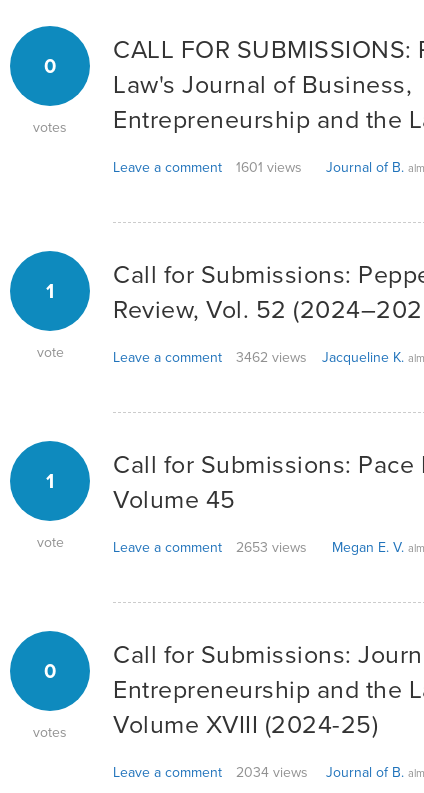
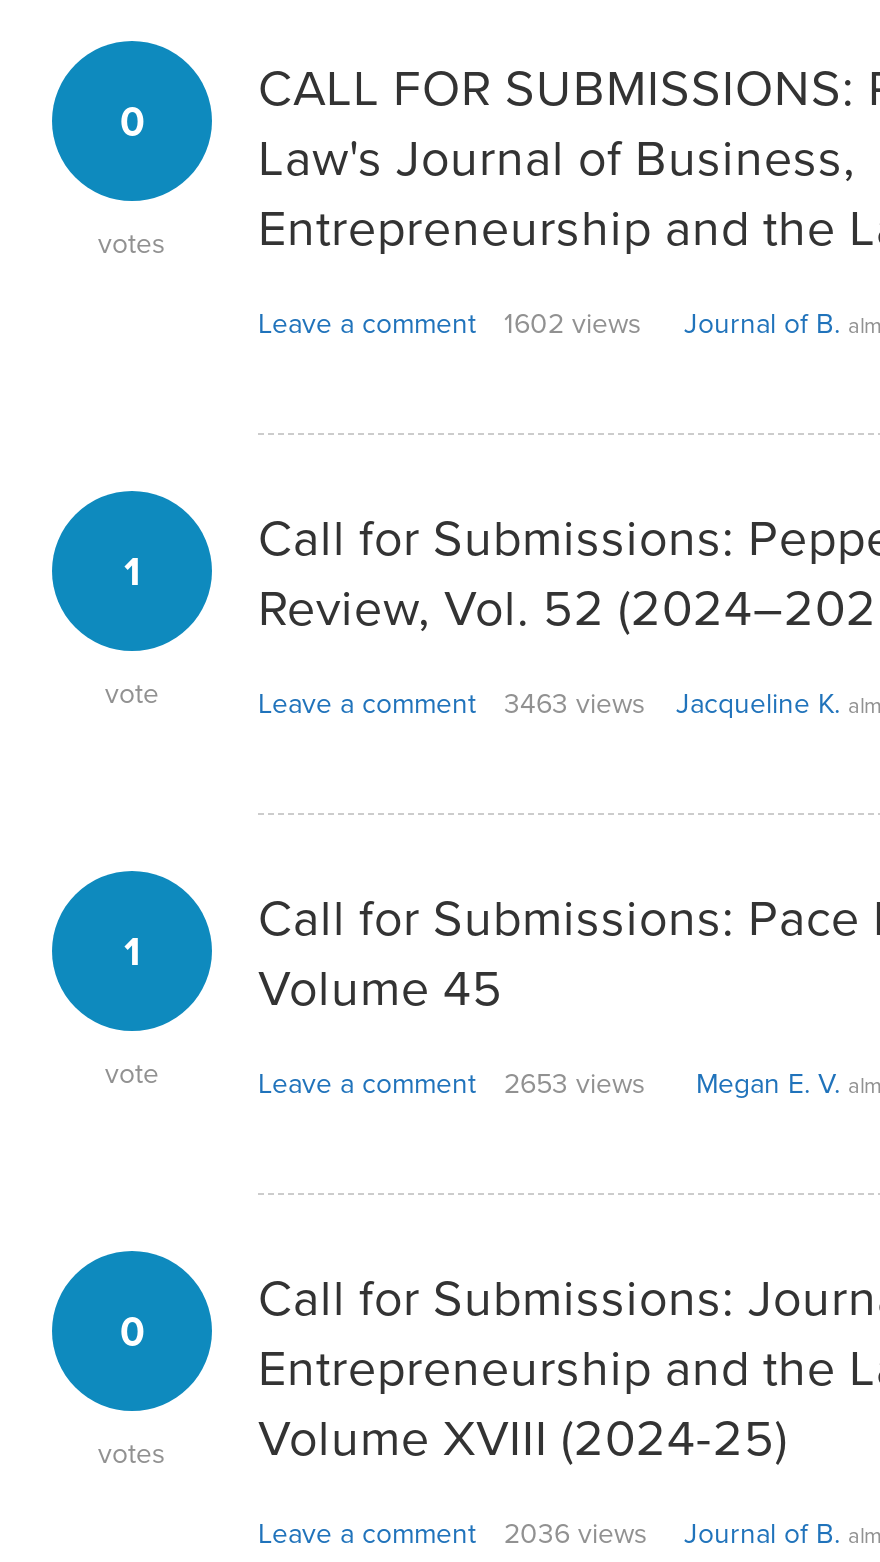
[236,157,302,177] 1601 views -> [504,303,642,343] 1602 views
[236,347,307,367] 3462 views -> [504,683,646,723] 3463 views
[236,762,308,782] 2034 views -> [504,1513,648,1553] 2036 views

